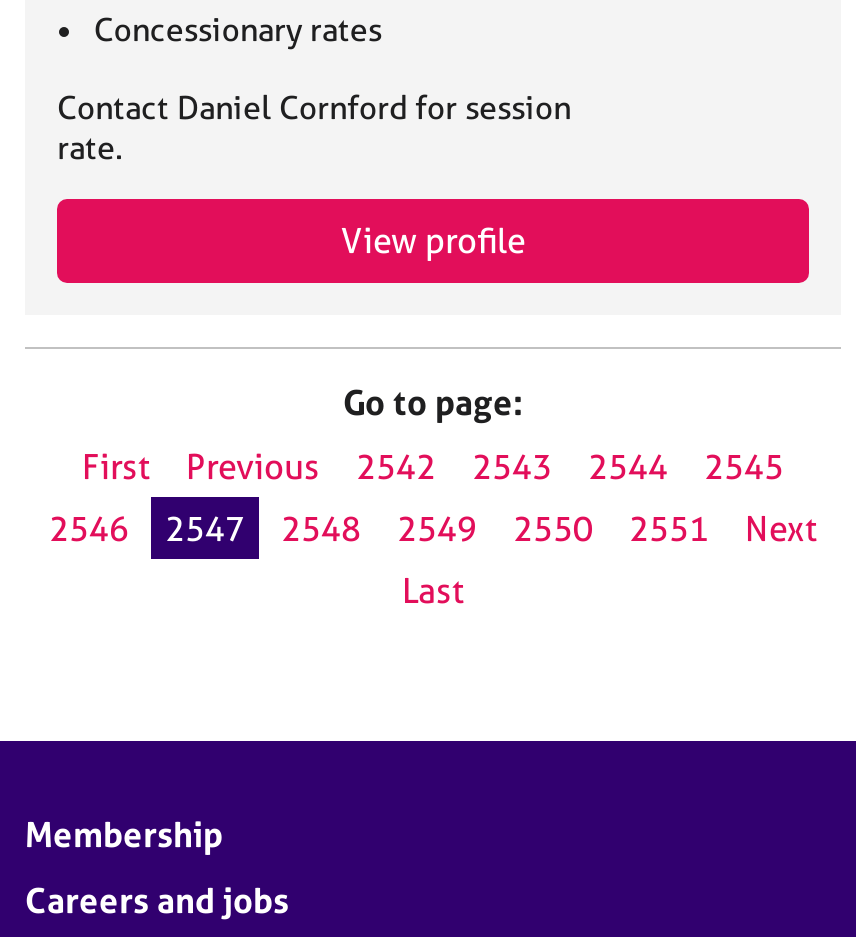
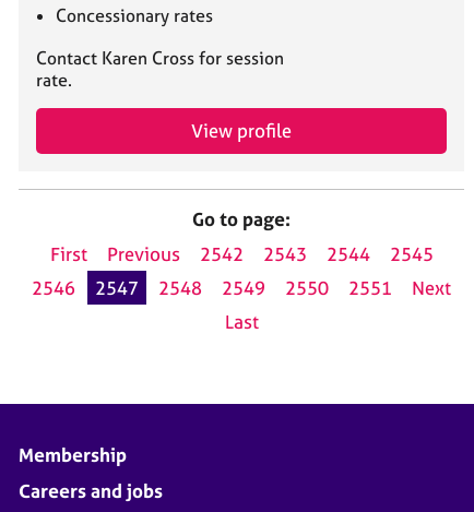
[57,86,571,126] Contact Daniel Cornford for session -> [36,47,284,69] Contact Karen Cross for session

